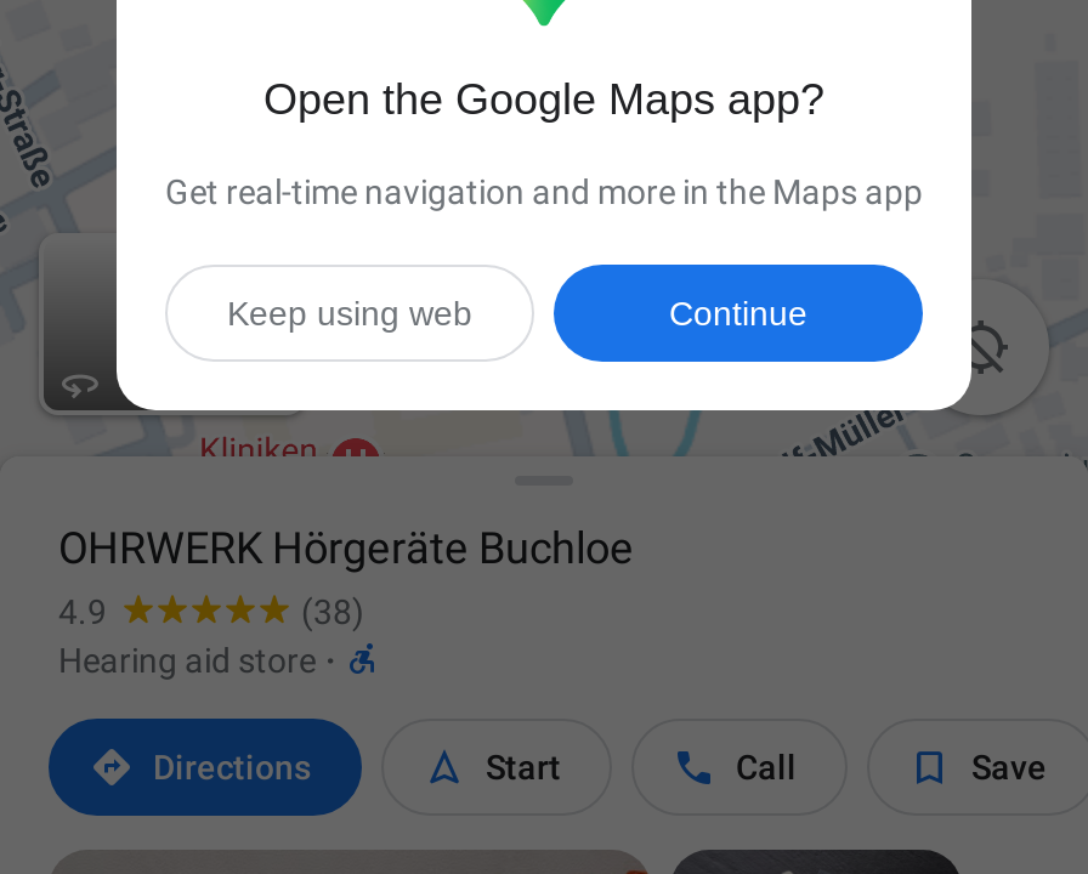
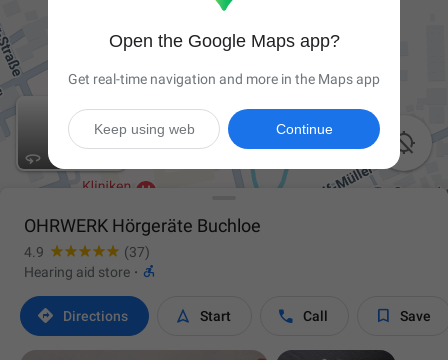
[301,592,364,631] (38) -> [124,244,150,260] (37)

